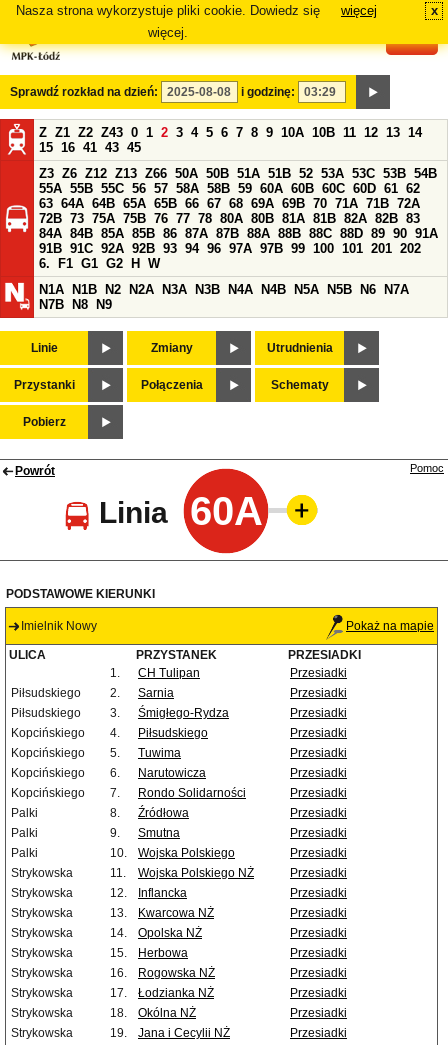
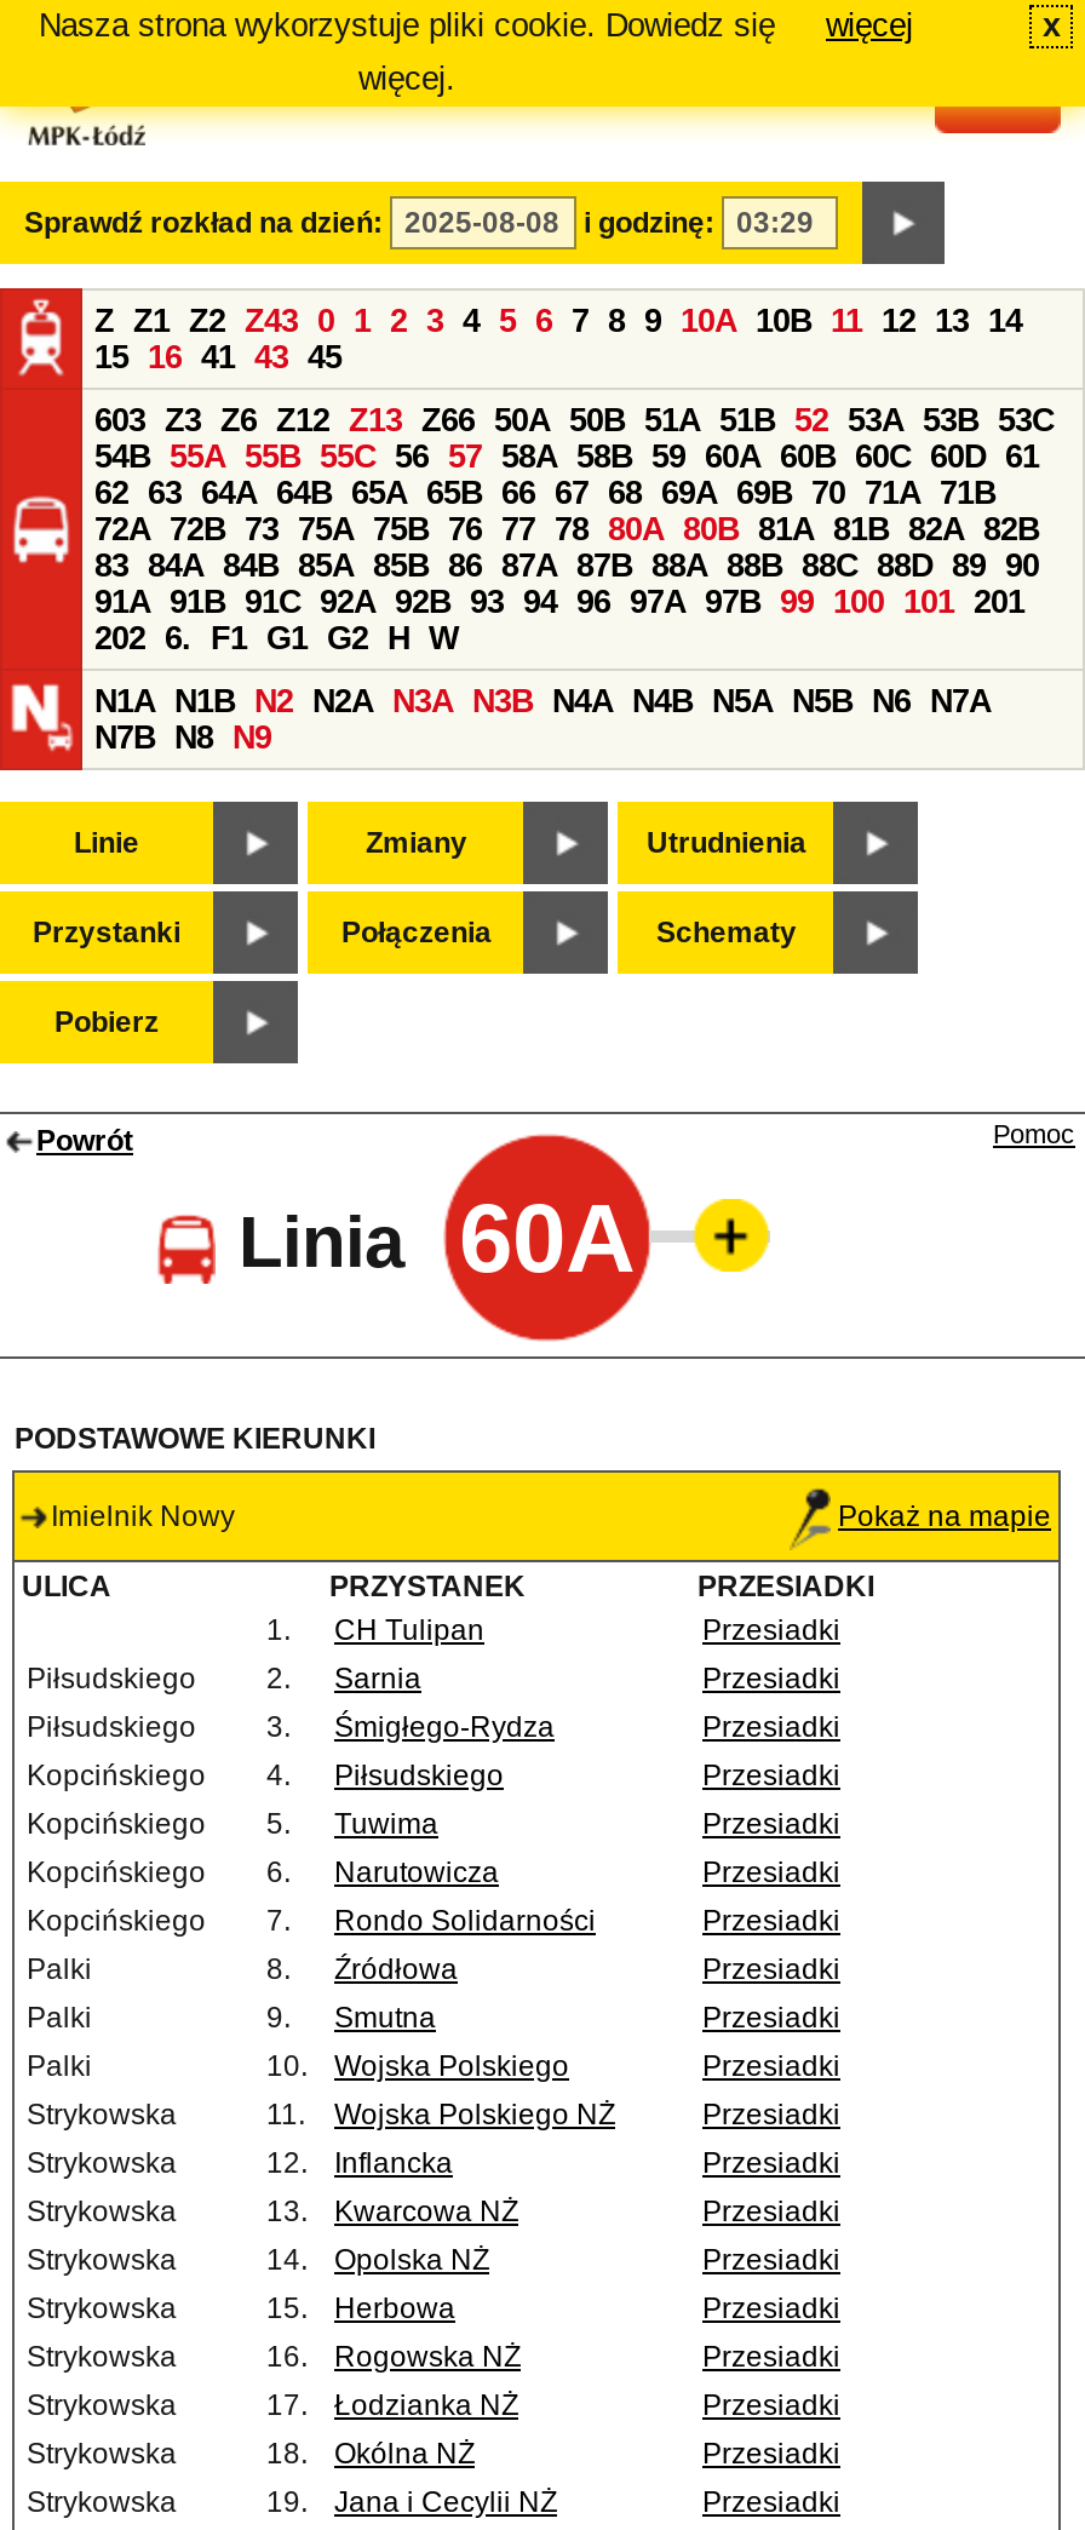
[39,166,438,271] Z3 Z6 Z12 Z13 Z66 50A 50B 51A 51B 52 53A 53C 53B 54B | 55A 55B 55C 56 57 58A 58B 59 60A 60B 60C 60D 61 62 | 63 64A 64B 65A 65B 66 67 68 69A 69B 70 71A 71B 72A | 72B 73 75A 75B 76 77 78 80A 80B 81A 81B 82A 82B 83 | 84A 84B 85A 85B 86 87A 87B 88A 88B 88C 88D 89 90 91A | 91B 91C 92A 92B 93 94 96 97A 97B 99 100 101 201 202 | 6. F1 G1 G2 H W -> [94,402,1054,656] 603 Z3 Z6 Z12 Z13 Z66 50A 50B 51A 51B 52 53A 53B 53C | 54B 55A 55B 55C 56 57 58A 58B 59 60A 60B 60C 60D 61 | 62 63 64A 64B 65A 65B 66 67 68 69A 69B 70 71A 71B | 72A 72B 73 75A 75B 76 77 78 80A 80B 81A 81B 82A 82B | 83 84A 84B 85A 85B 86 87A 87B 88A 88B 88C 88D 89 90 | 91A 91B 91C 92A 92B 93 94 96 97A 97B 99 100 101 201 | 202 6. F1 G1 G2 H W

